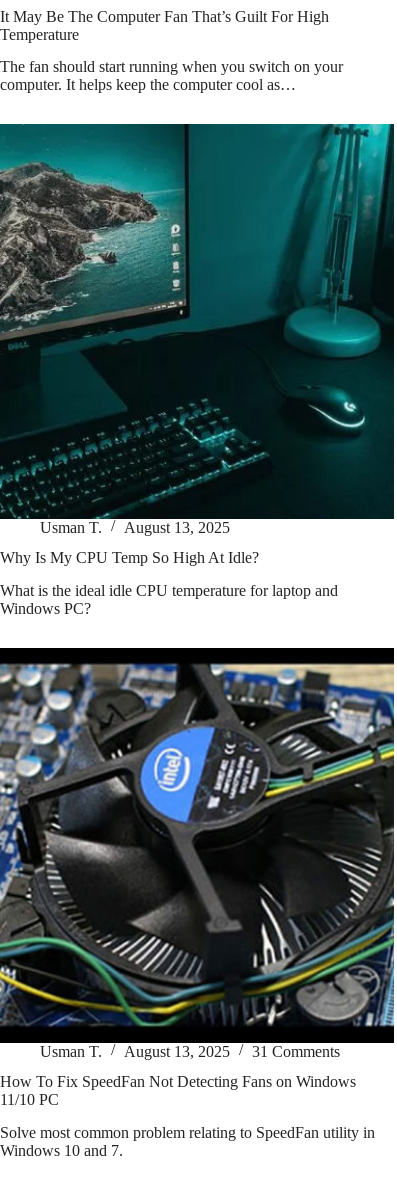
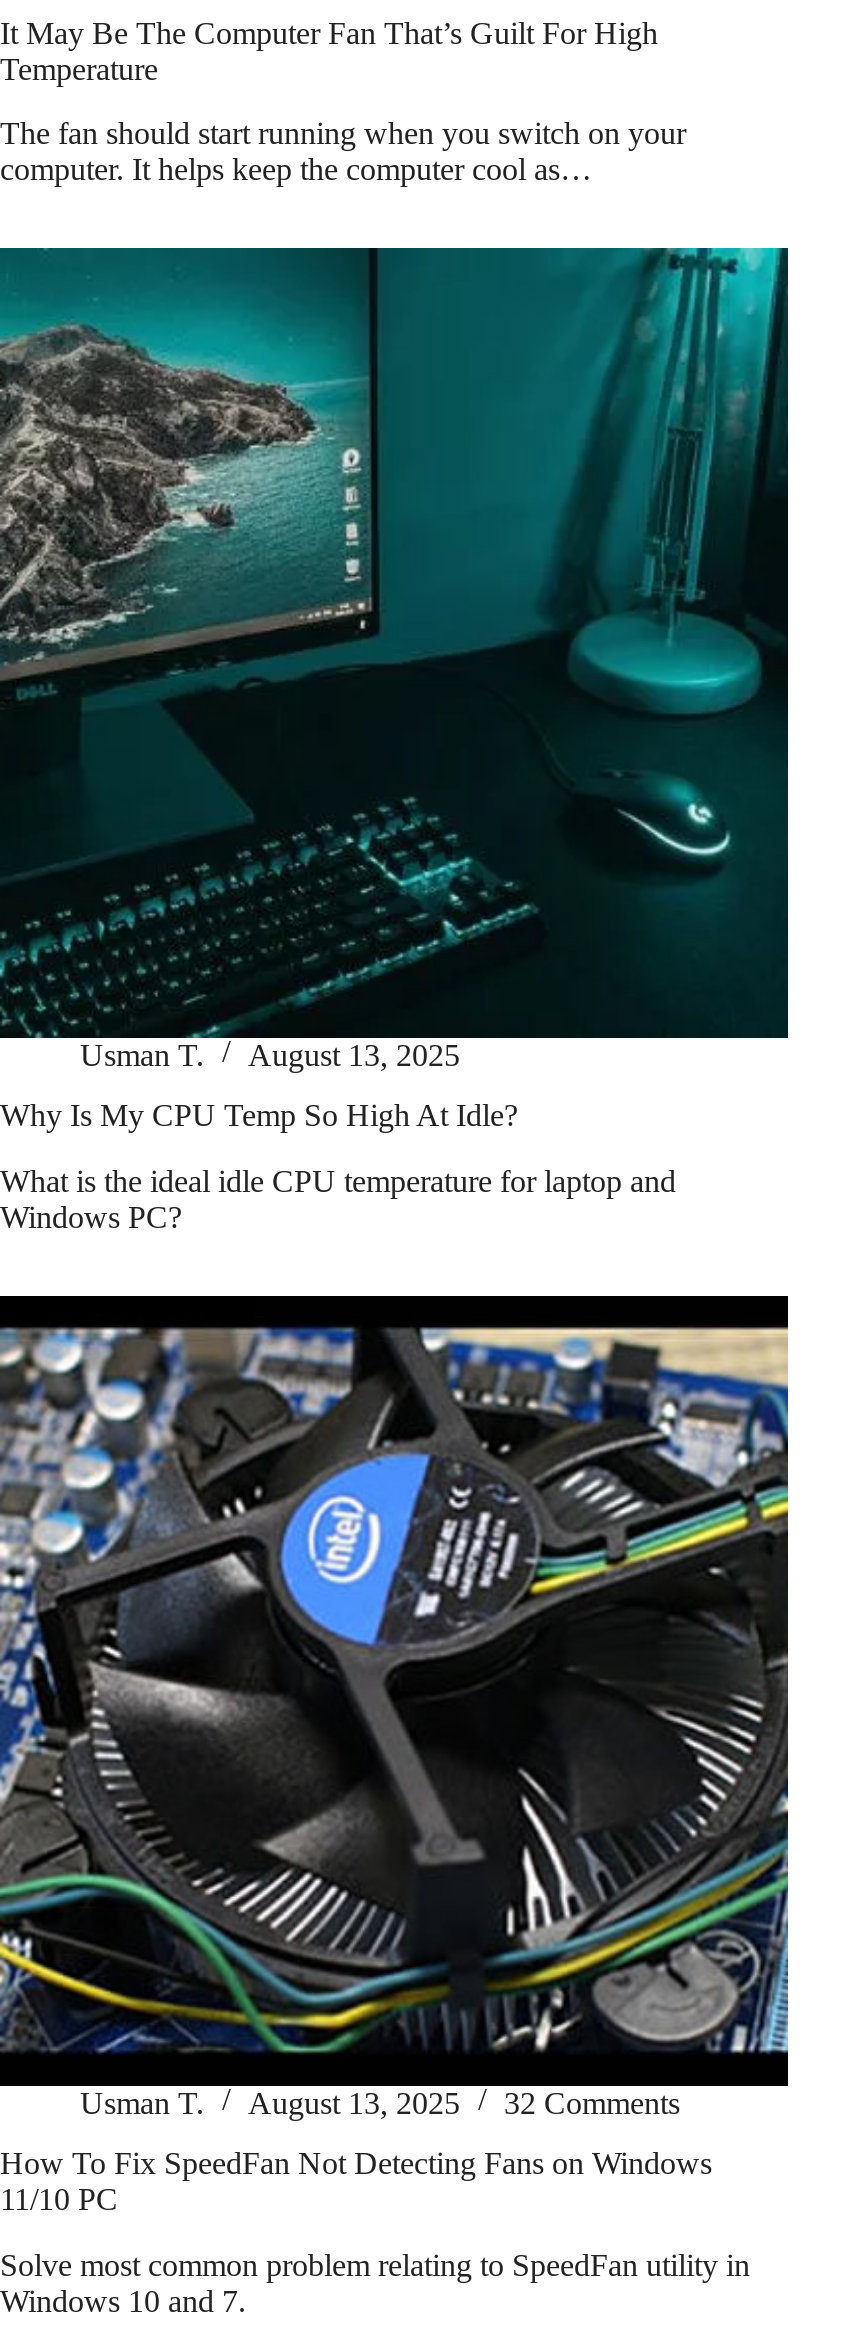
[40,1042,340,1059] Usman T. August 13, 2025 31 Comments -> [80,2085,680,2119] Usman T. August 13, 2025 32 Comments

